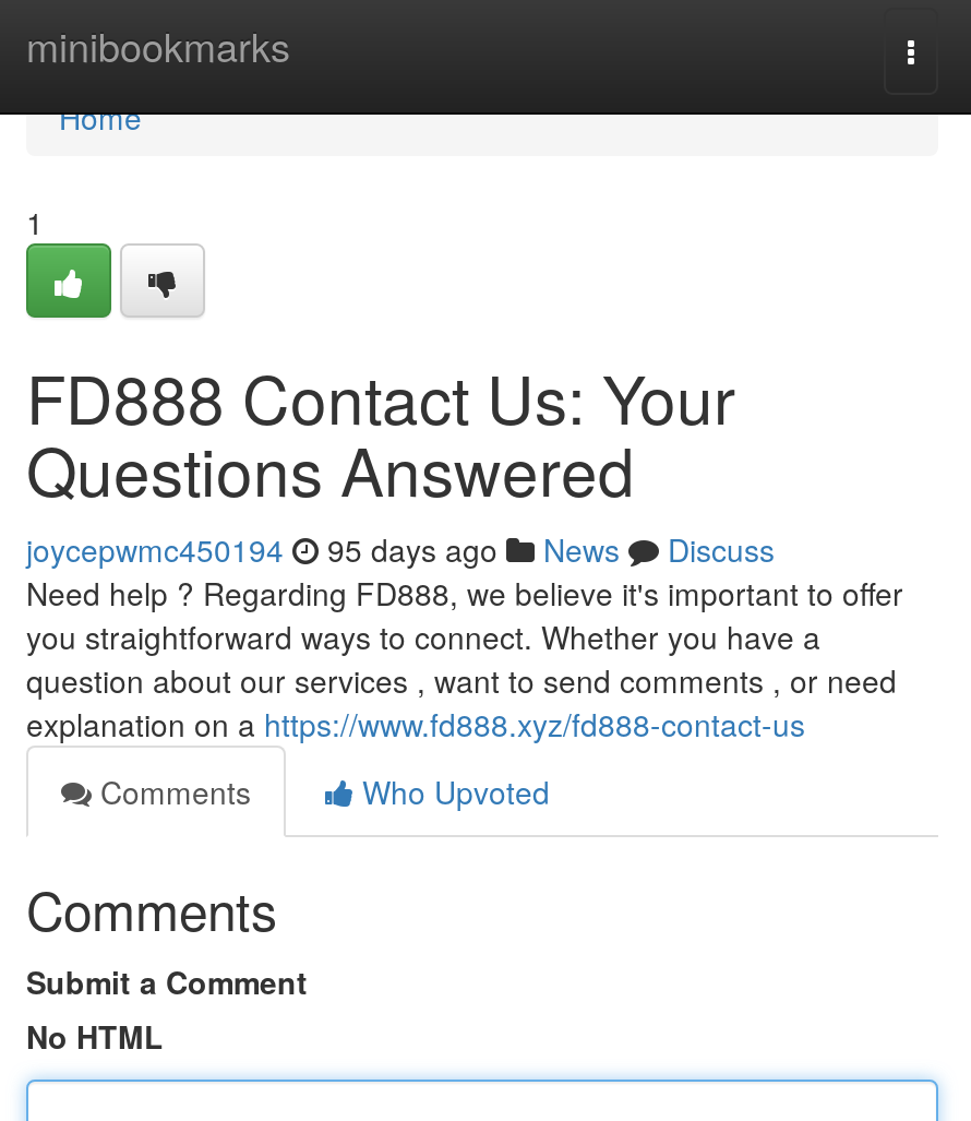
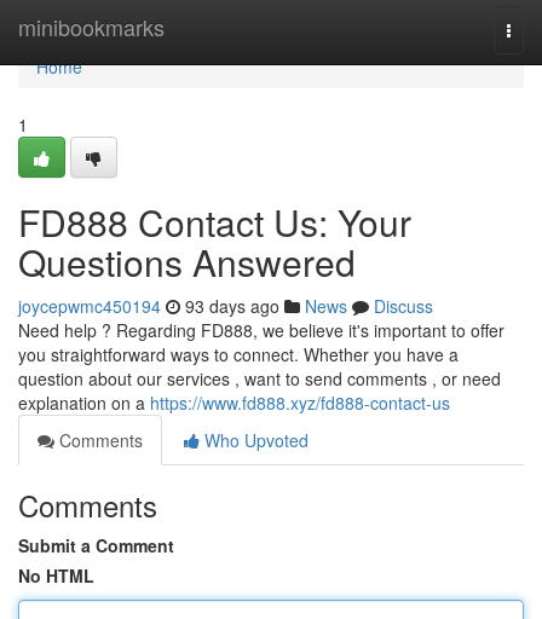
[26,527,775,571] joycepwmc450194 95 days ago News Discuss -> [18,294,433,318] joycepwmc450194 93 days ago News Discuss

